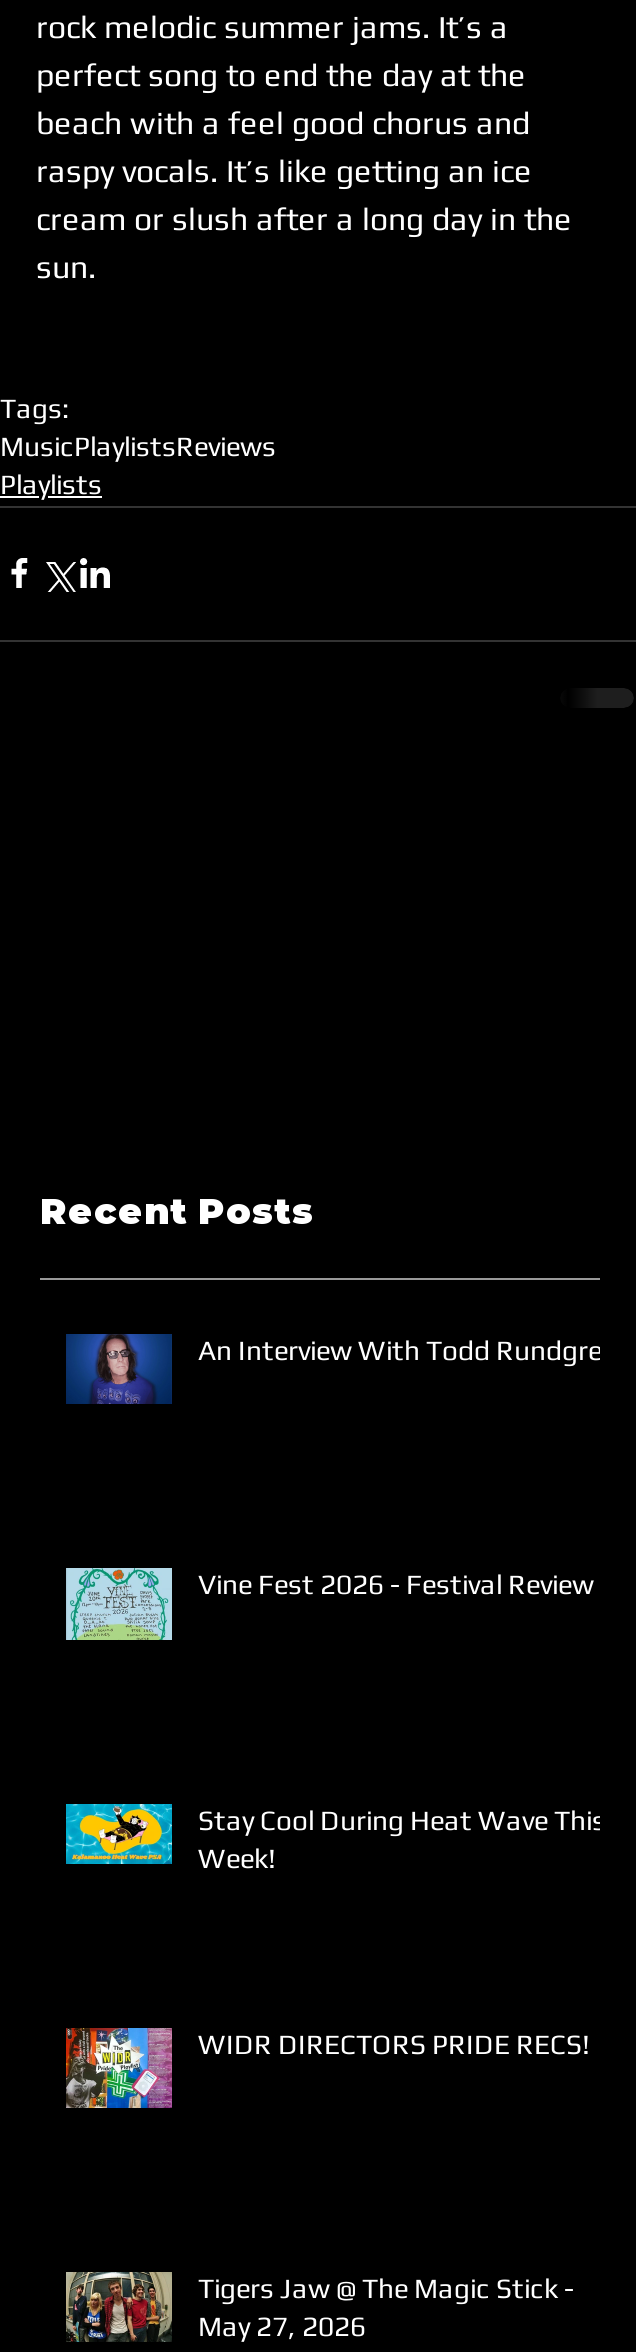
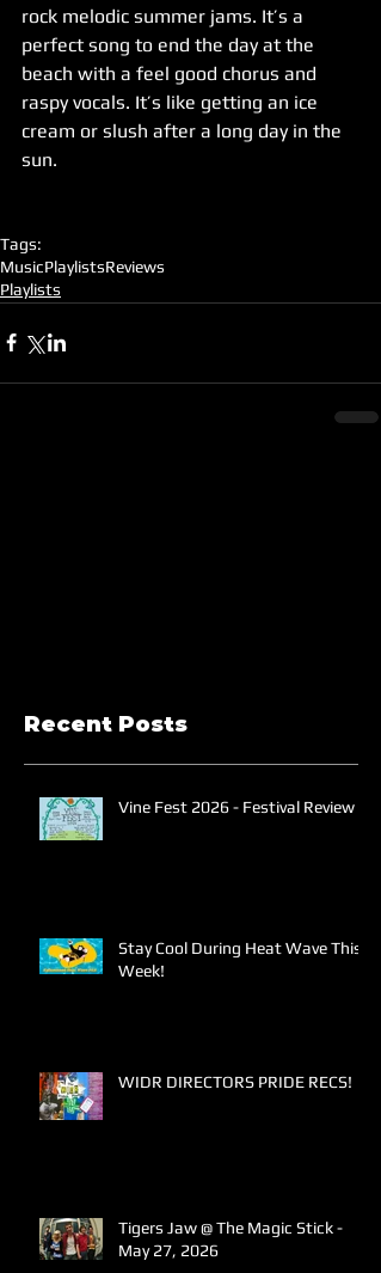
[66,1332,618,1406] [image] | An Interview With Todd Rundgren -> none

